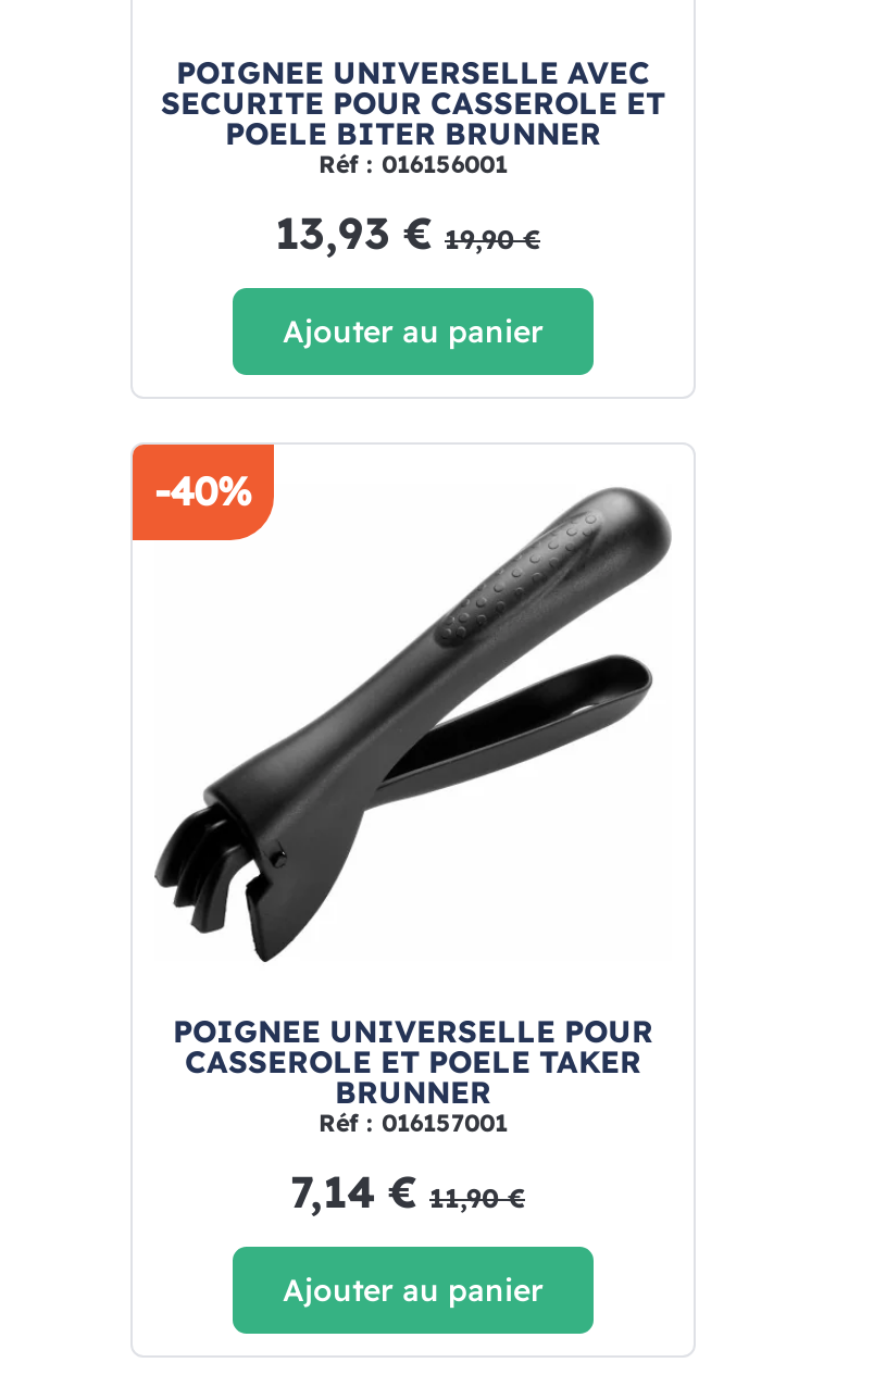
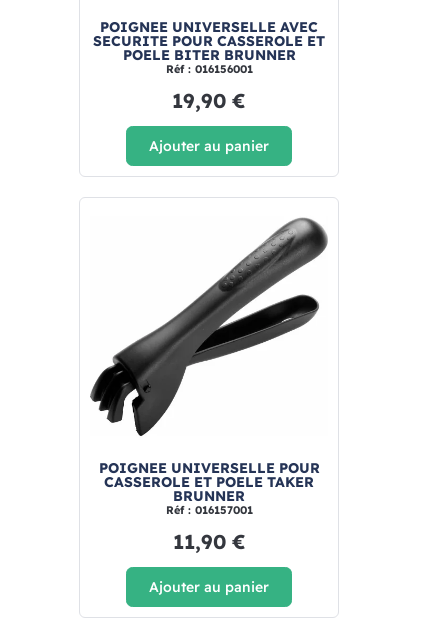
[275,206,540,260] 13,93 € 19,90 € -> [172,88,246,113] 19,90 €
[154,467,252,517] -40% -> none
[290,1164,525,1219] 7,14 € 11,90 € -> [172,529,245,554] 11,90 €

